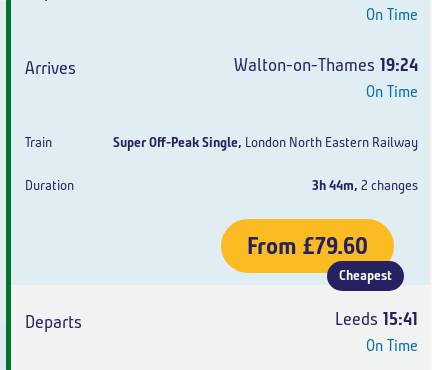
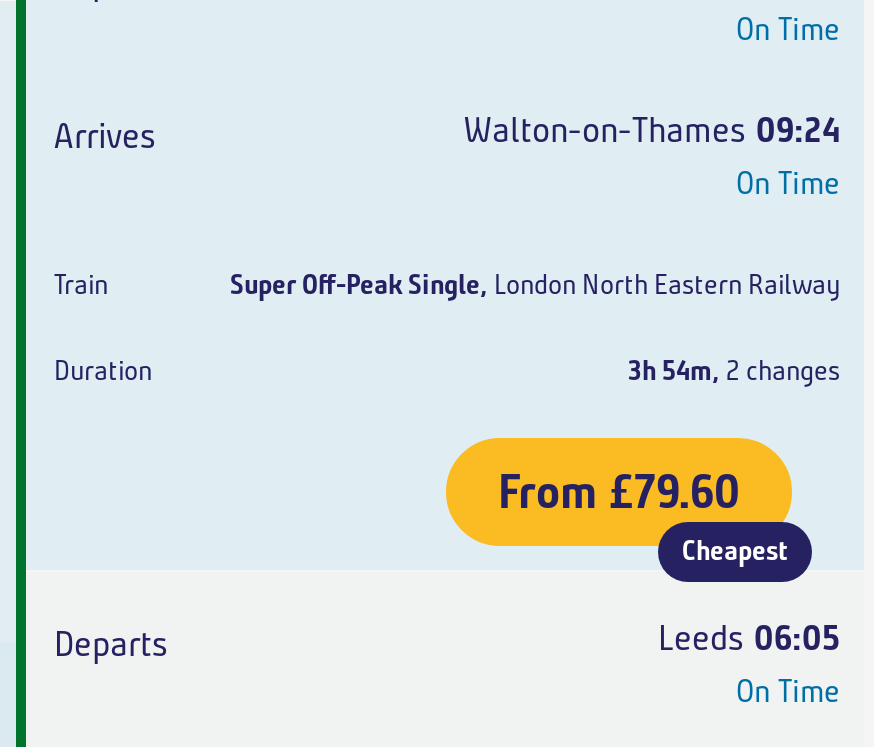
[234,54,418,76] Walton-on-Thames 19:24 -> [464,108,840,152] Walton-on-Thames 09:24
[312,177,418,194] 3h 44m, 2 changes -> [628,354,840,388] 3h 54m, 2 changes
[335,308,418,330] Leeds 15:41 -> [658,616,840,660] Leeds 06:05

